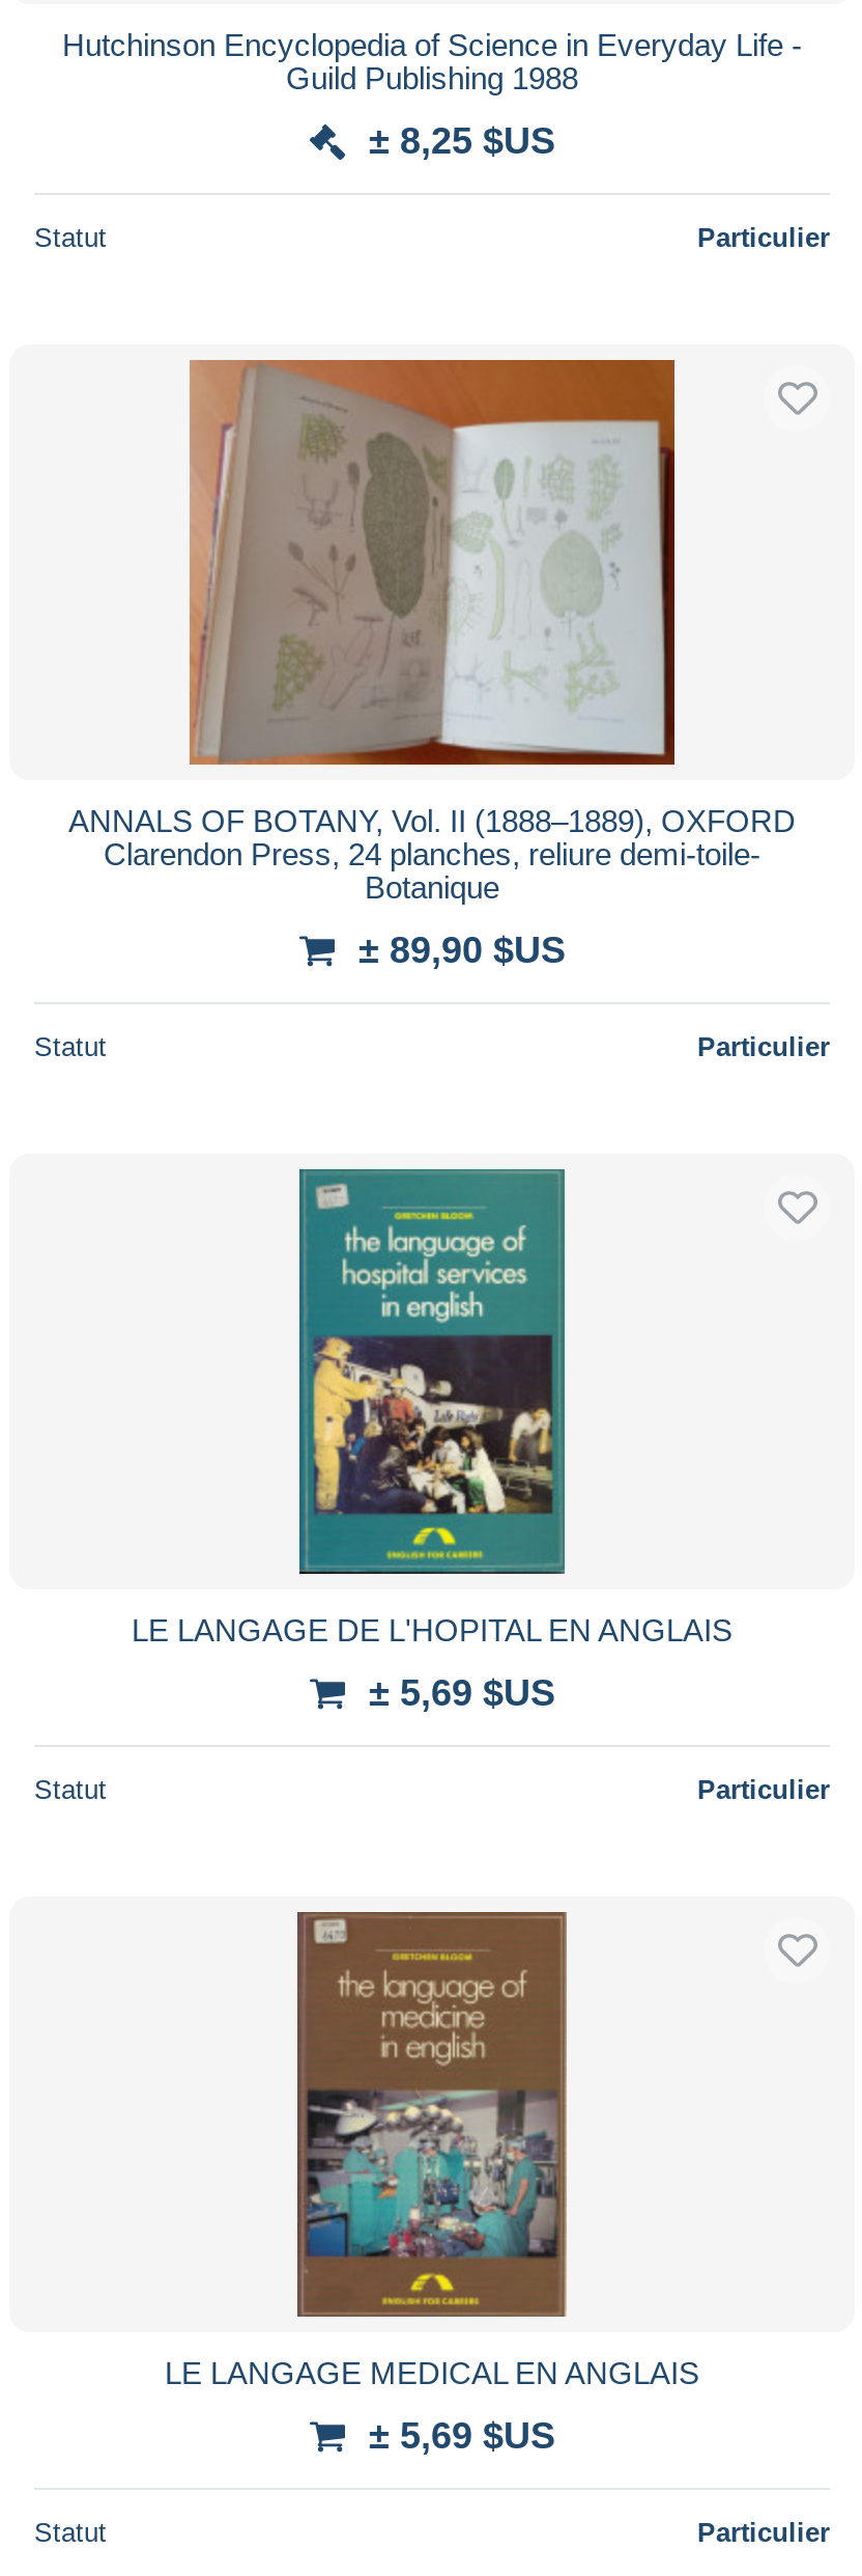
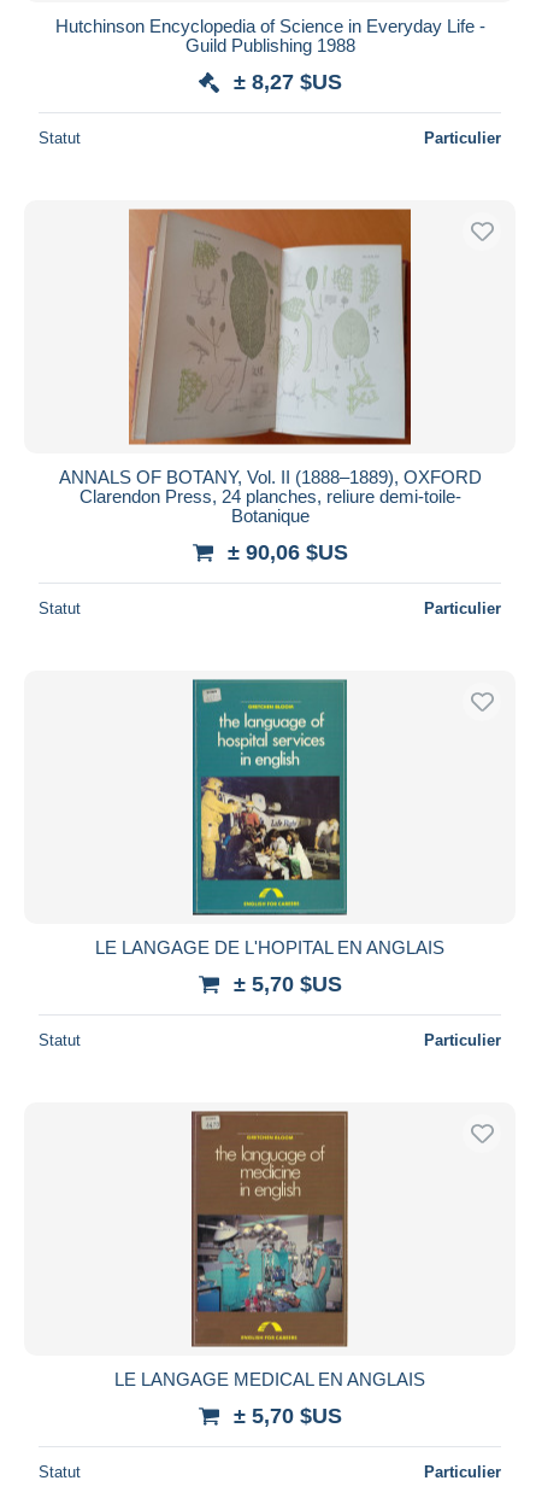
[369,120,555,162] ± 8,25 $US -> [233,70,341,94] ± 8,27 $US
[358,929,566,971] ± 89,90 $US -> [227,540,347,564] ± 90,06 $US
[369,1672,555,1714] ± 5,69 $US -> [233,972,341,996] ± 5,70 $US
[369,2415,555,2456] ± 5,69 $US -> [233,1404,341,1428] ± 5,70 $US

